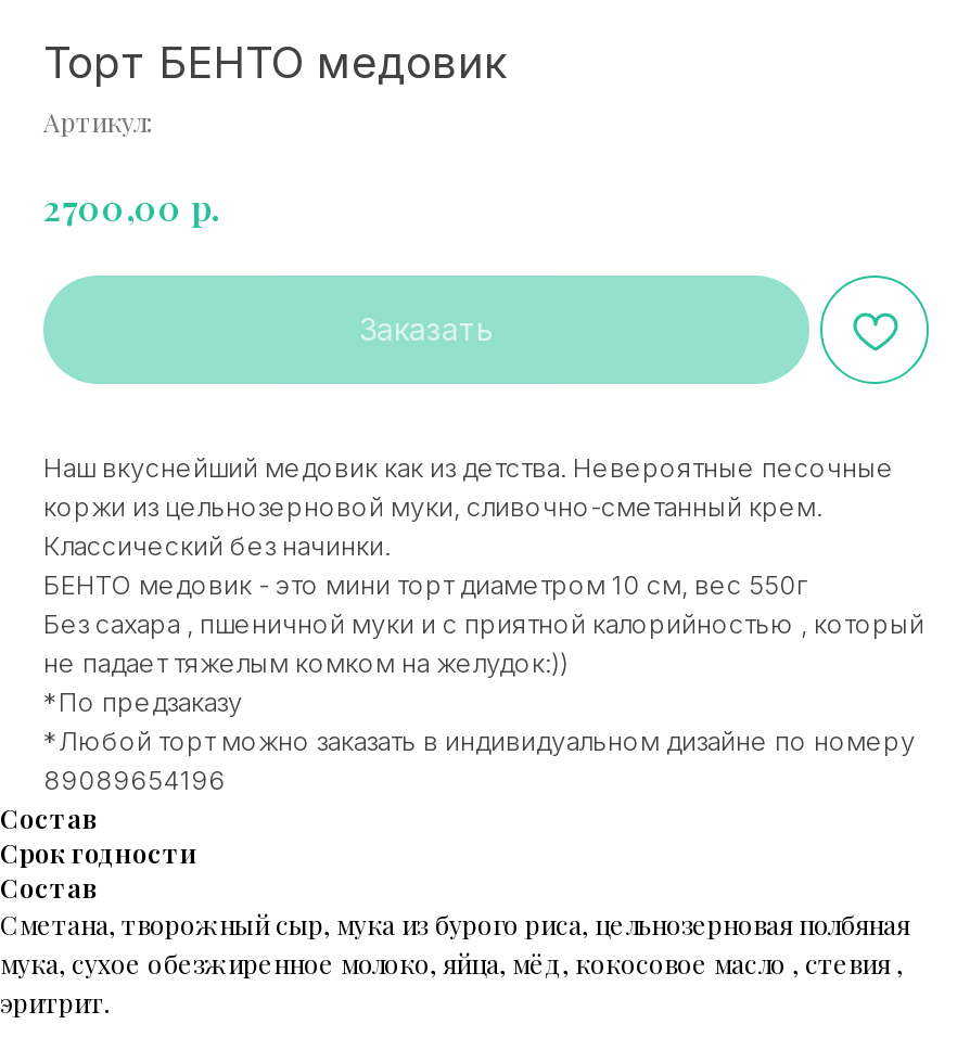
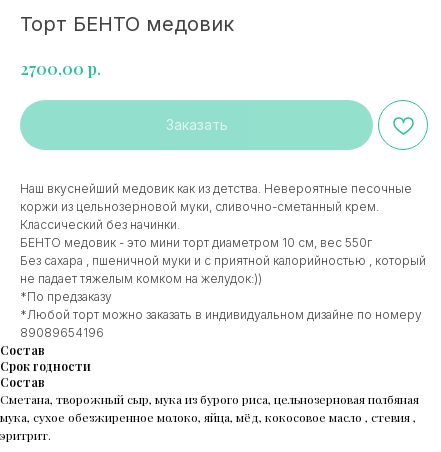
[43,104,152,139] Артикул: -> none

